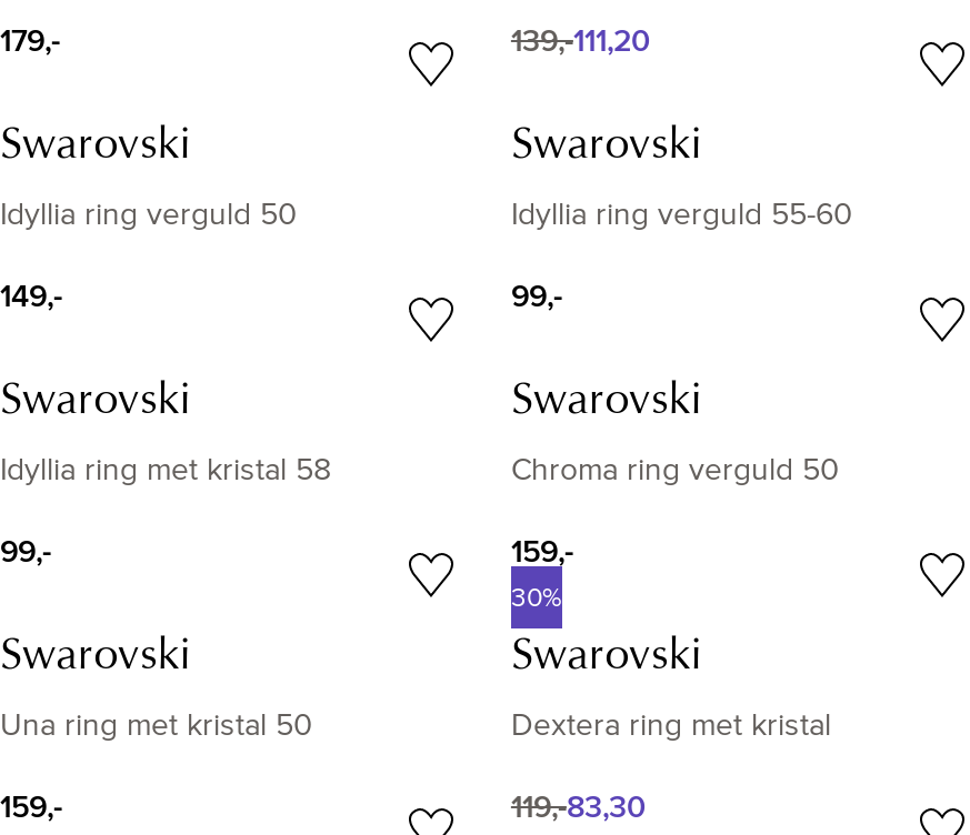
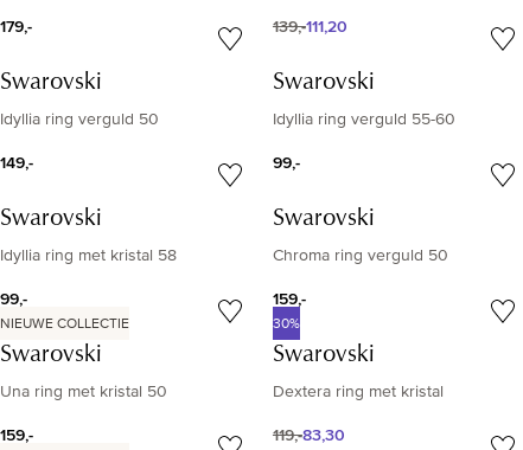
none -> [0,315,129,332] NIEUWE COLLECTIE

